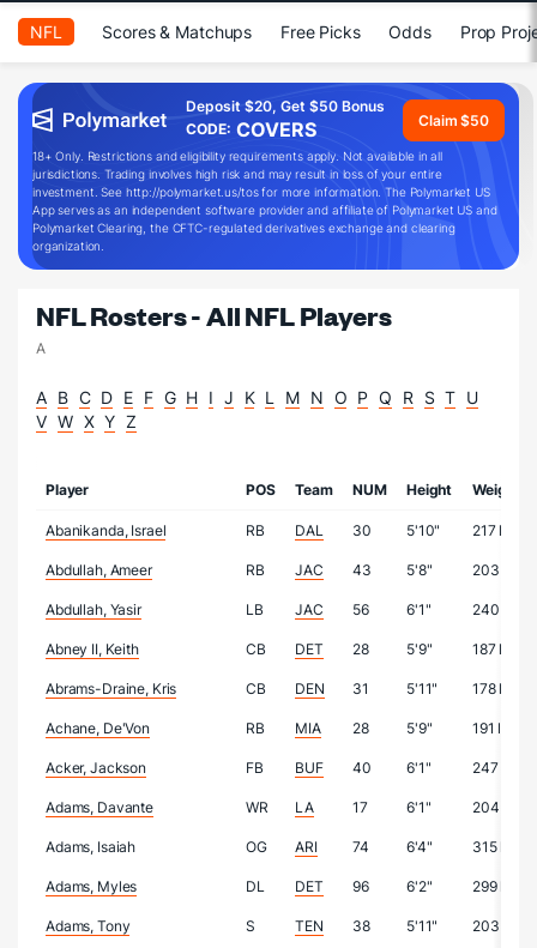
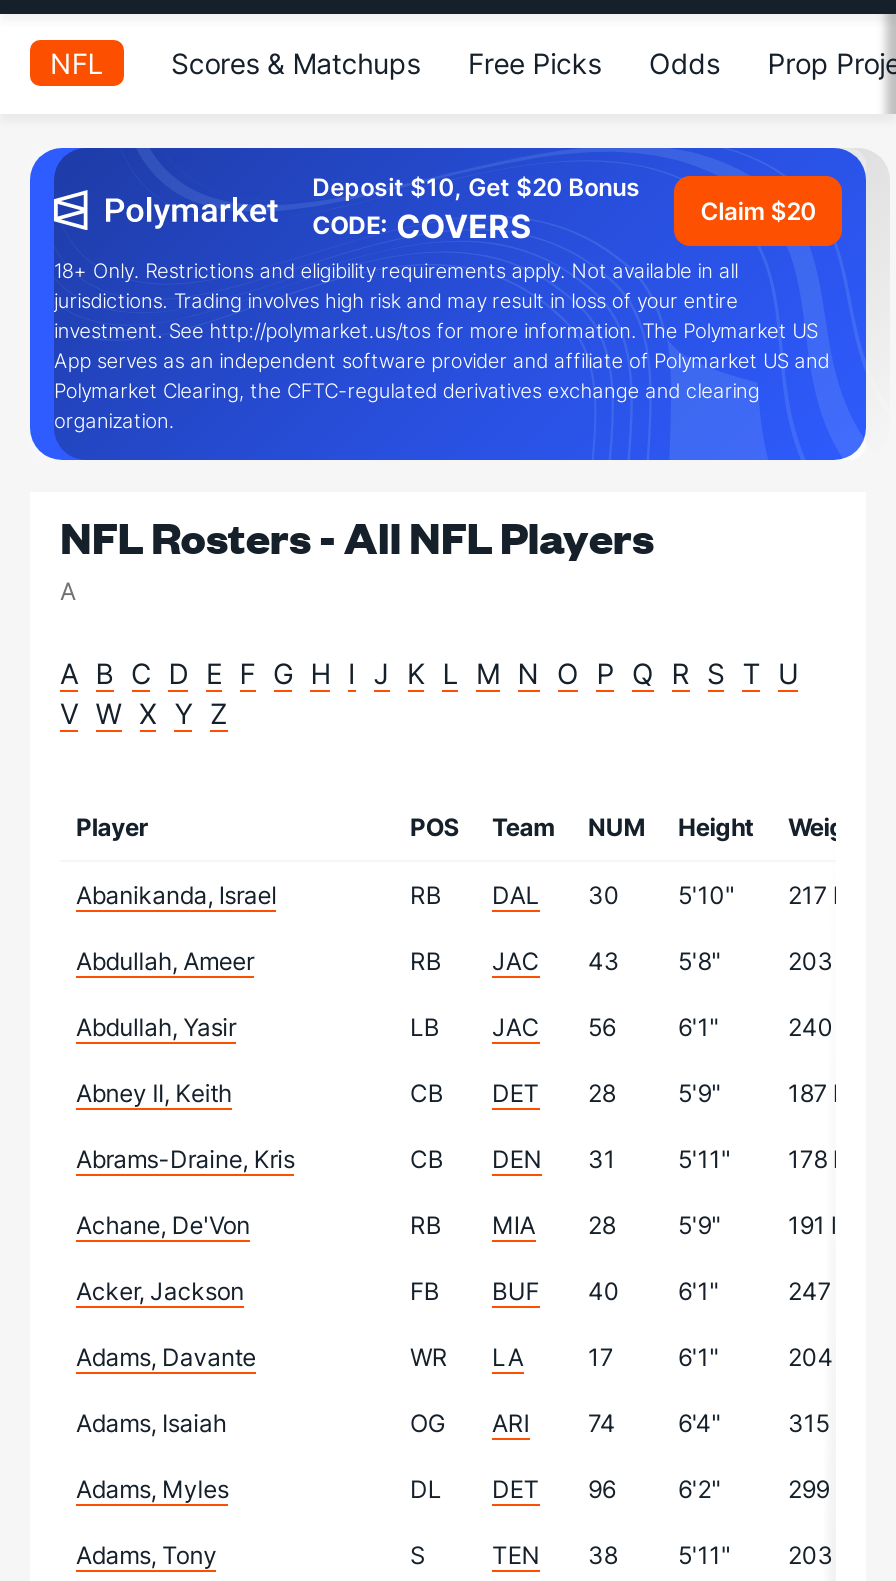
[185,97,384,115] Deposit $20, Get $50 Bonus -> [312,172,640,202] Deposit $10, Get $20 Bonus
[419,111,489,129] Claim $50 -> [700,195,816,225] Claim $20

